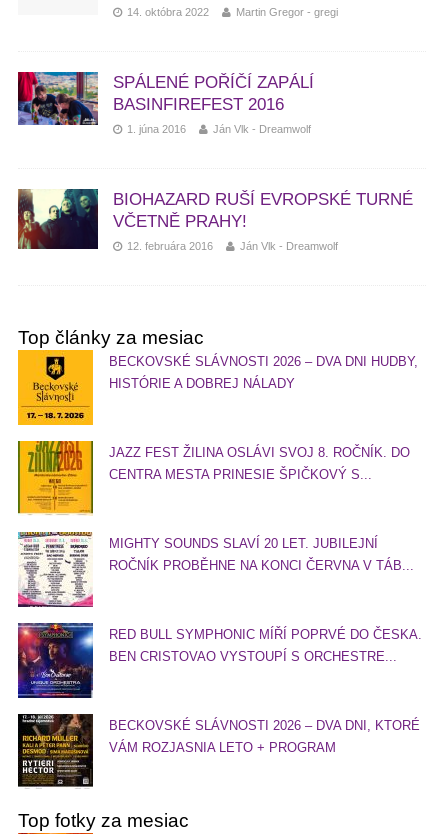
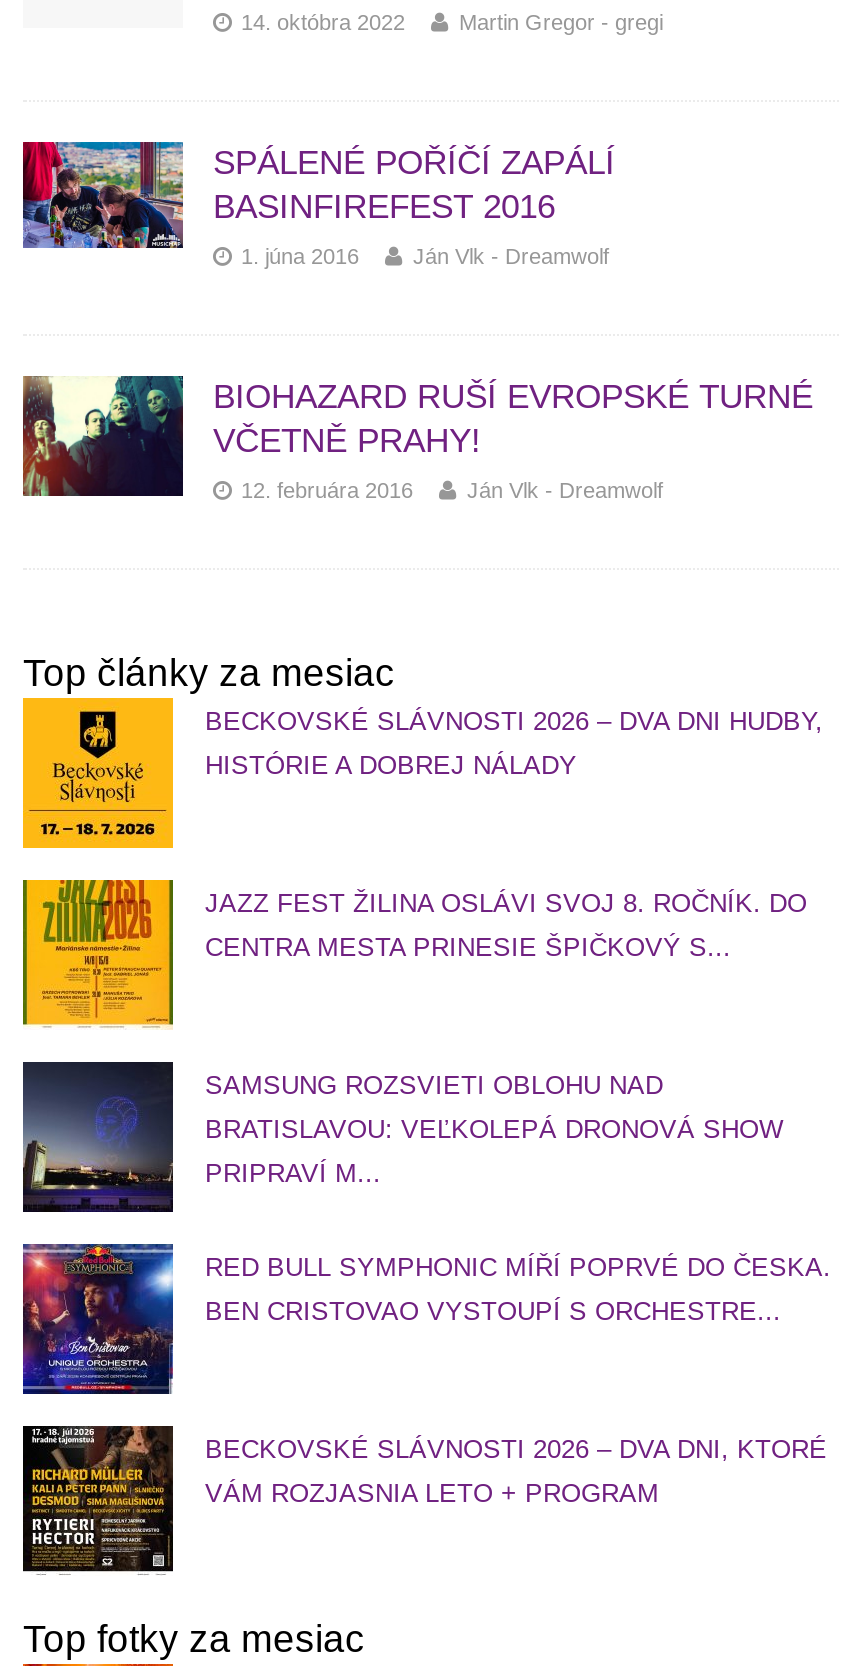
[17,531,414,608] [image] | MIGHTY SOUNDS SLAVÍ 20 LET. JUBILEJNÍ | ROČNÍK PROBĚHNE NA KONCI ČERVNA V TÁB... -> [21,1060,783,1214] [image] | SAMSUNG ROZSVIETI OBLOHU NAD | BRATISLAVOU: VEĽKOLEPÁ DRONOVÁ SHOW | PRIPRAVÍ M...

